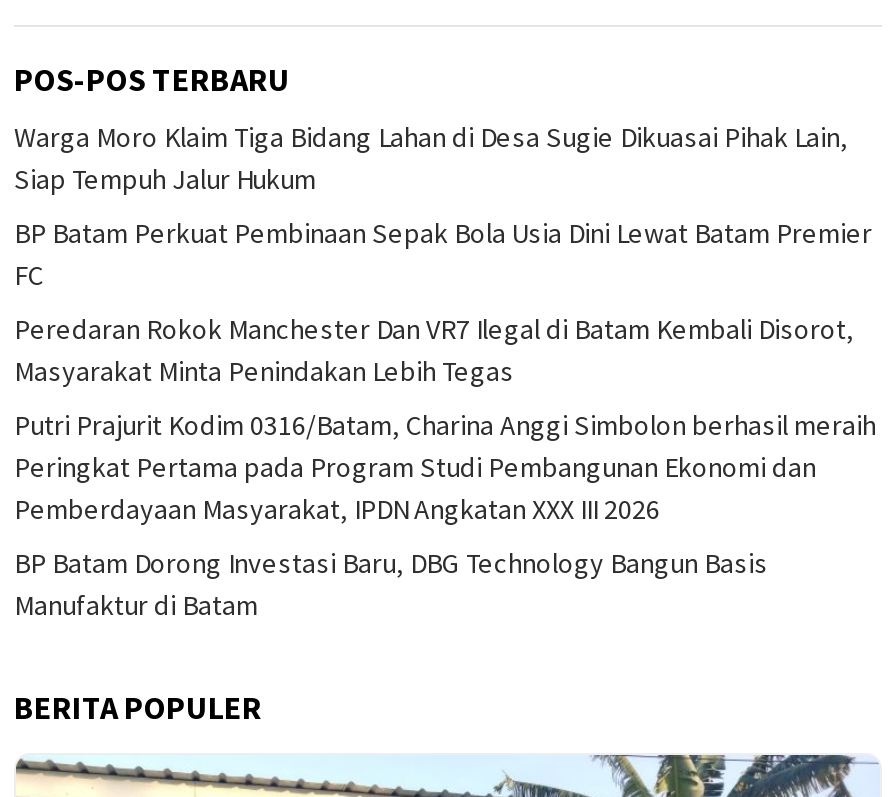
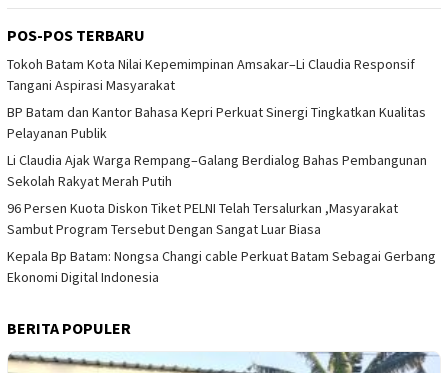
[14,119,848,197] Warga Moro Klaim Tiga Bidang Lahan di Desa Sugie Dikuasai Pihak Lain, | Siap Tempuh Jalur Hukum -> [7,55,415,94] Tokoh Batam Kota Nilai Kepemimpinan Amsakar–Li Claudia Responsif | Tangani Aspirasi Masyarakat
[14,215,872,293] BP Batam Perkuat Pembinaan Sepak Bola Usia Dini Lewat Batam Premier | FC -> [7,103,426,142] BP Batam dan Kantor Bahasa Kepri Perkuat Sinergi Tingkatkan Kualitas | Pelayanan Publik
[14,311,854,389] Peredaran Rokok Manchester Dan VR7 Ilegal di Batam Kembali Disorot, | Masyarakat Minta Penindakan Lebih Tegas -> [7,151,427,190] Li Claudia Ajak Warga Rempang–Galang Berdialog Bahas Pembangunan | Sekolah Rakyat Merah Putih
[14,407,876,527] Putri Prajurit Kodim 0316/Batam, Charina Anggi Simbolon berhasil meraih | Peringkat Pertama pada Program Studi Pembangunan Ekonomi dan | Pemberdayaan Masyarakat, IPDN Angkatan XXX III 2026 -> [7,199,398,238] 96 Persen Kuota Diskon Tiket PELNI Telah Tersalurkan ,Masyarakat | Sambut Program Tersebut Dengan Sangat Luar Biasa
[14,545,768,623] BP Batam Dorong Investasi Baru, DBG Technology Bangun Basis | Manufaktur di Batam -> [7,247,436,286] Kepala Bp Batam: Nongsa Changi cable Perkuat Batam Sebagai Gerbang | Ekonomi Digital Indonesia

